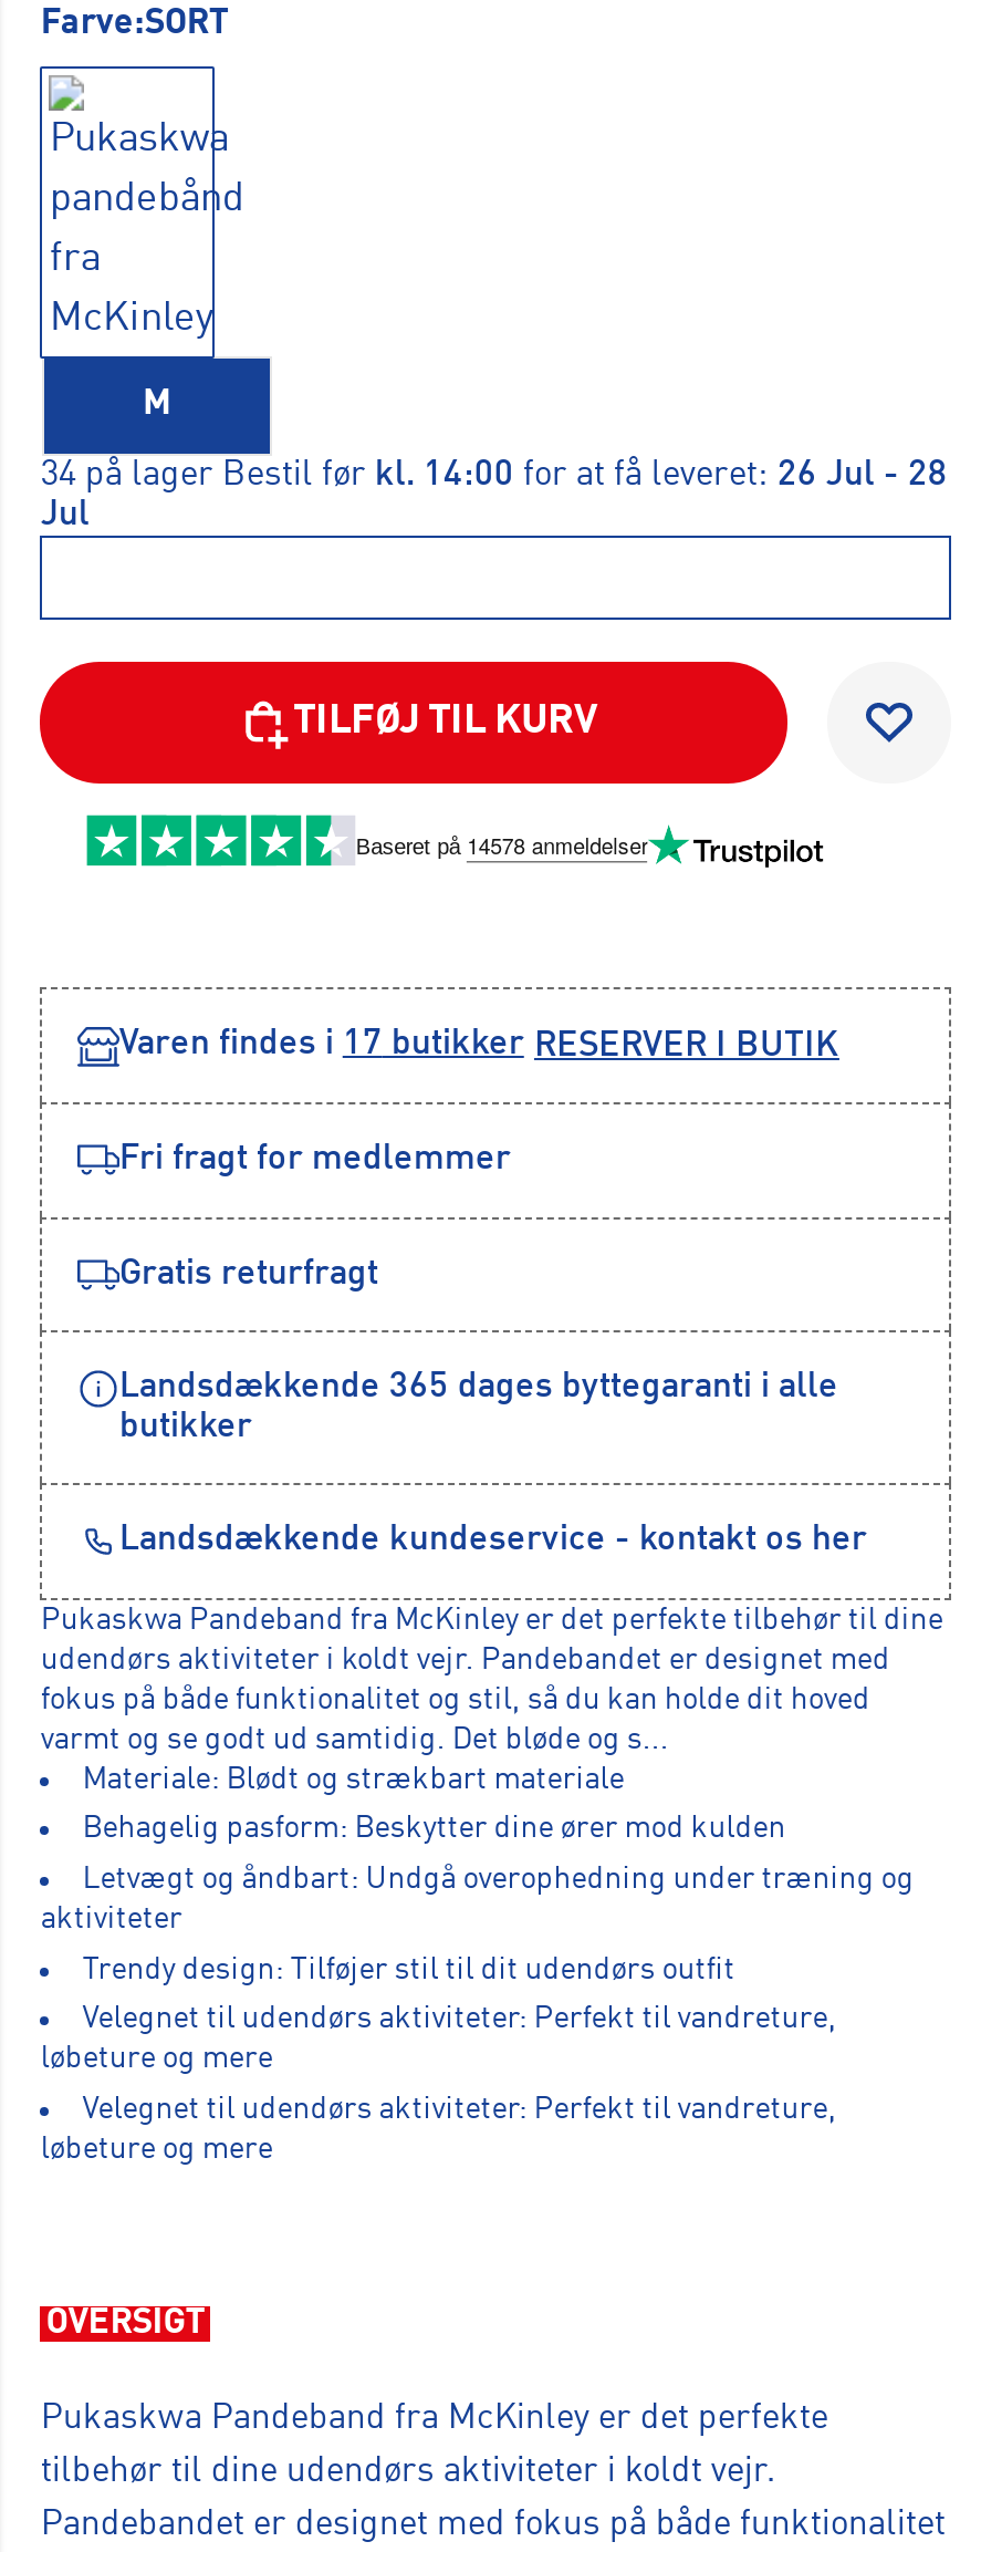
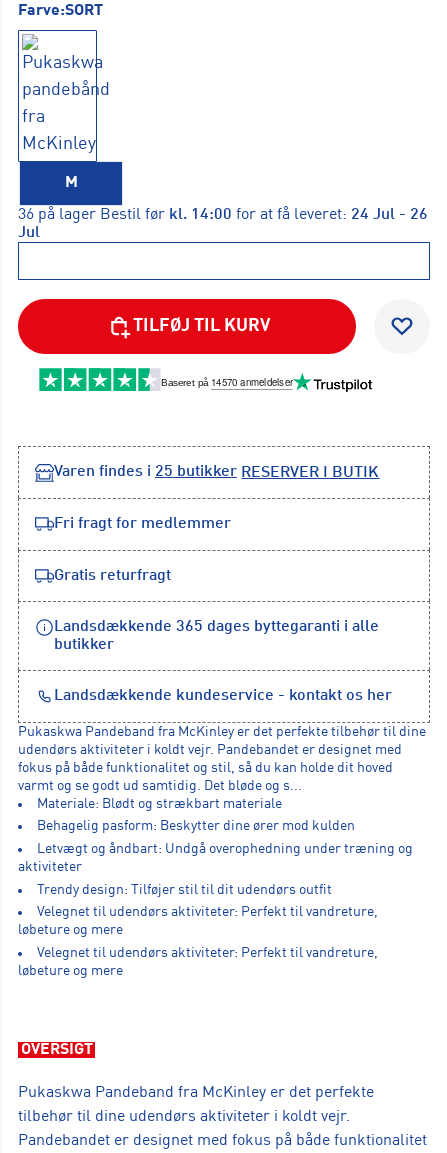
[41,457,948,493] 34 på lager Bestil før kl. 14:00 for at få leveret: 26 Jul - 28 -> [18,207,428,223] 36 på lager Bestil før kl. 14:00 for at få leveret: 24 Jul - 26
[119,1028,839,1064] Varen findes i 17 butikker RESERVER I BUTIK -> [54,464,379,481] Varen findes i 25 butikker RESERVER I BUTIK

